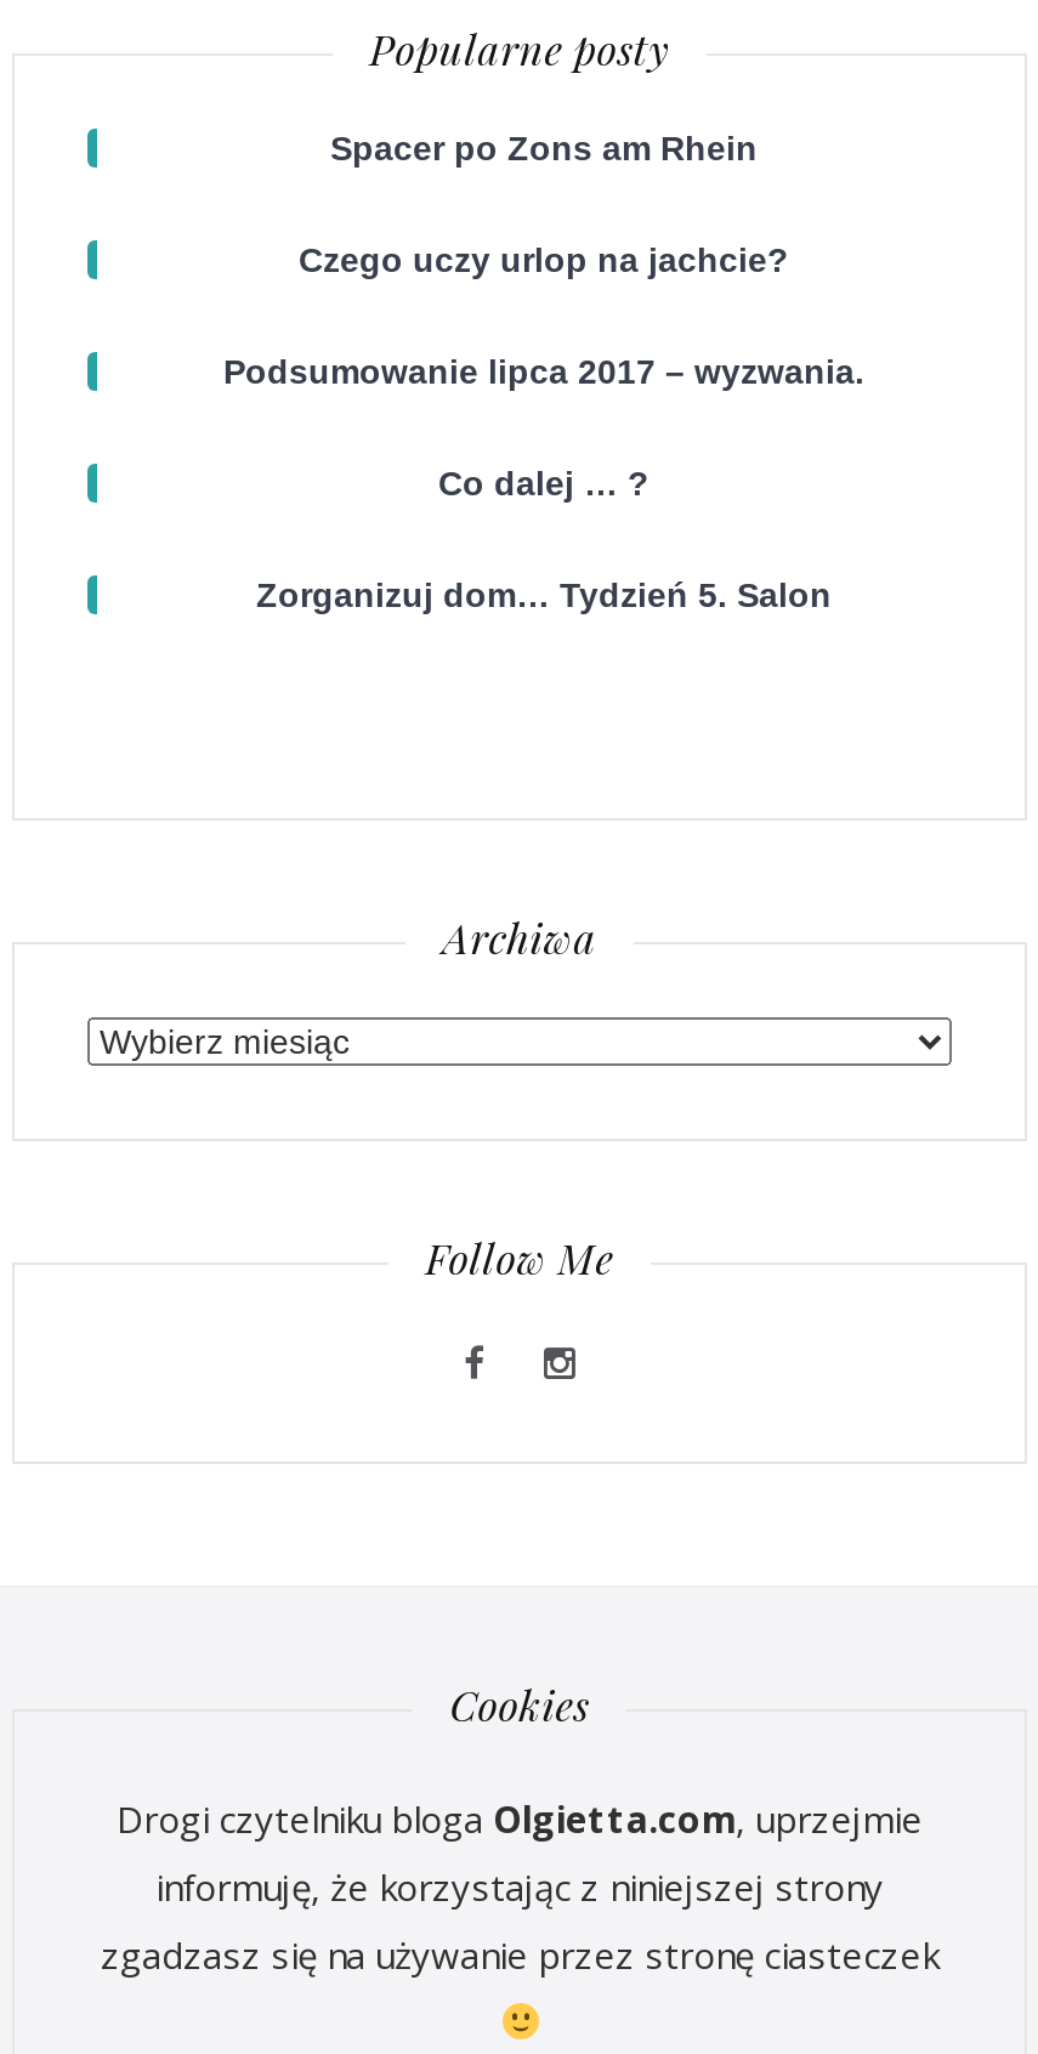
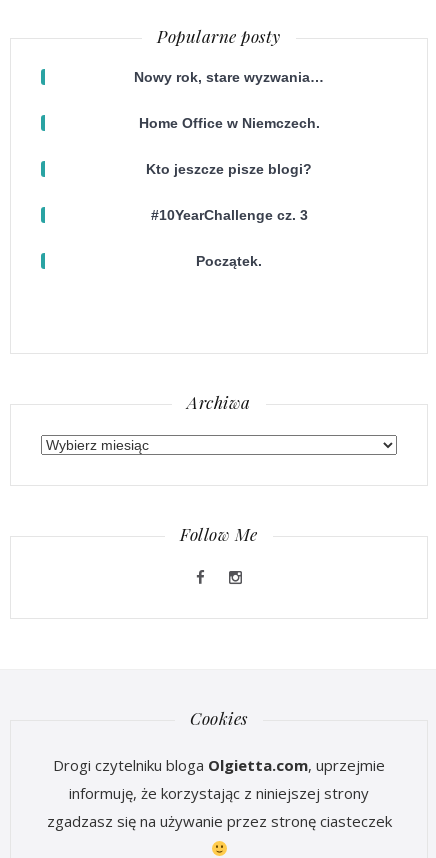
[330,128,758,167] Spacer po Zons am Rhein -> [134,69,324,85] Nowy rok, stare wyzwania…
[299,240,789,279] Czego uczy urlop na jachcie? -> [138,115,319,131] Home Office w Niemczech.
[223,352,864,390] Podsumowanie lipca 2017 – wyzwania. -> [146,161,312,177] Kto jeszcze pisze blogi?
[438,463,650,502] Co dalej … ? -> [150,207,307,223] #10YearChallenge cz. 3
[256,575,832,614] Zorganizuj dom… Tydzień 5. Salon -> [196,253,262,269] Początek.

